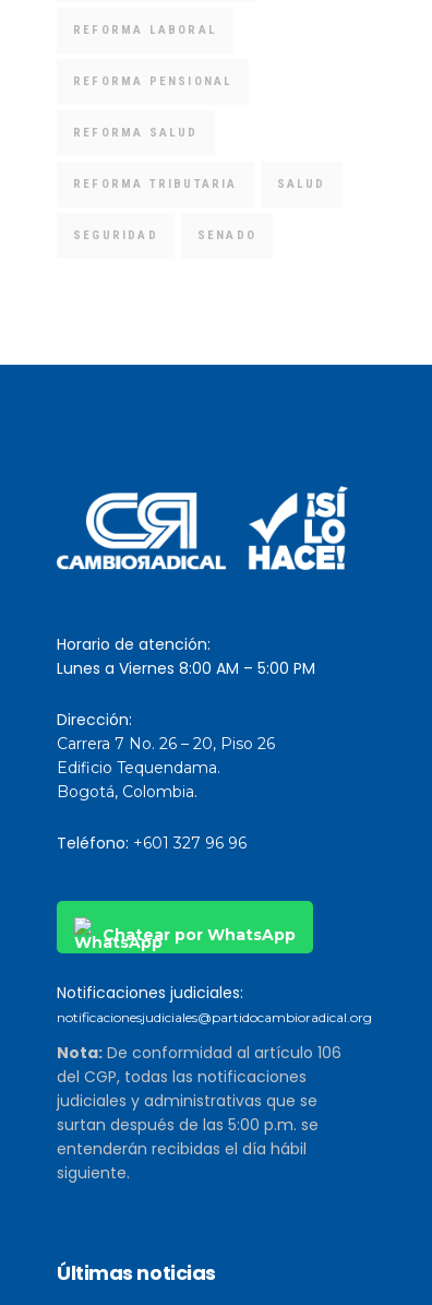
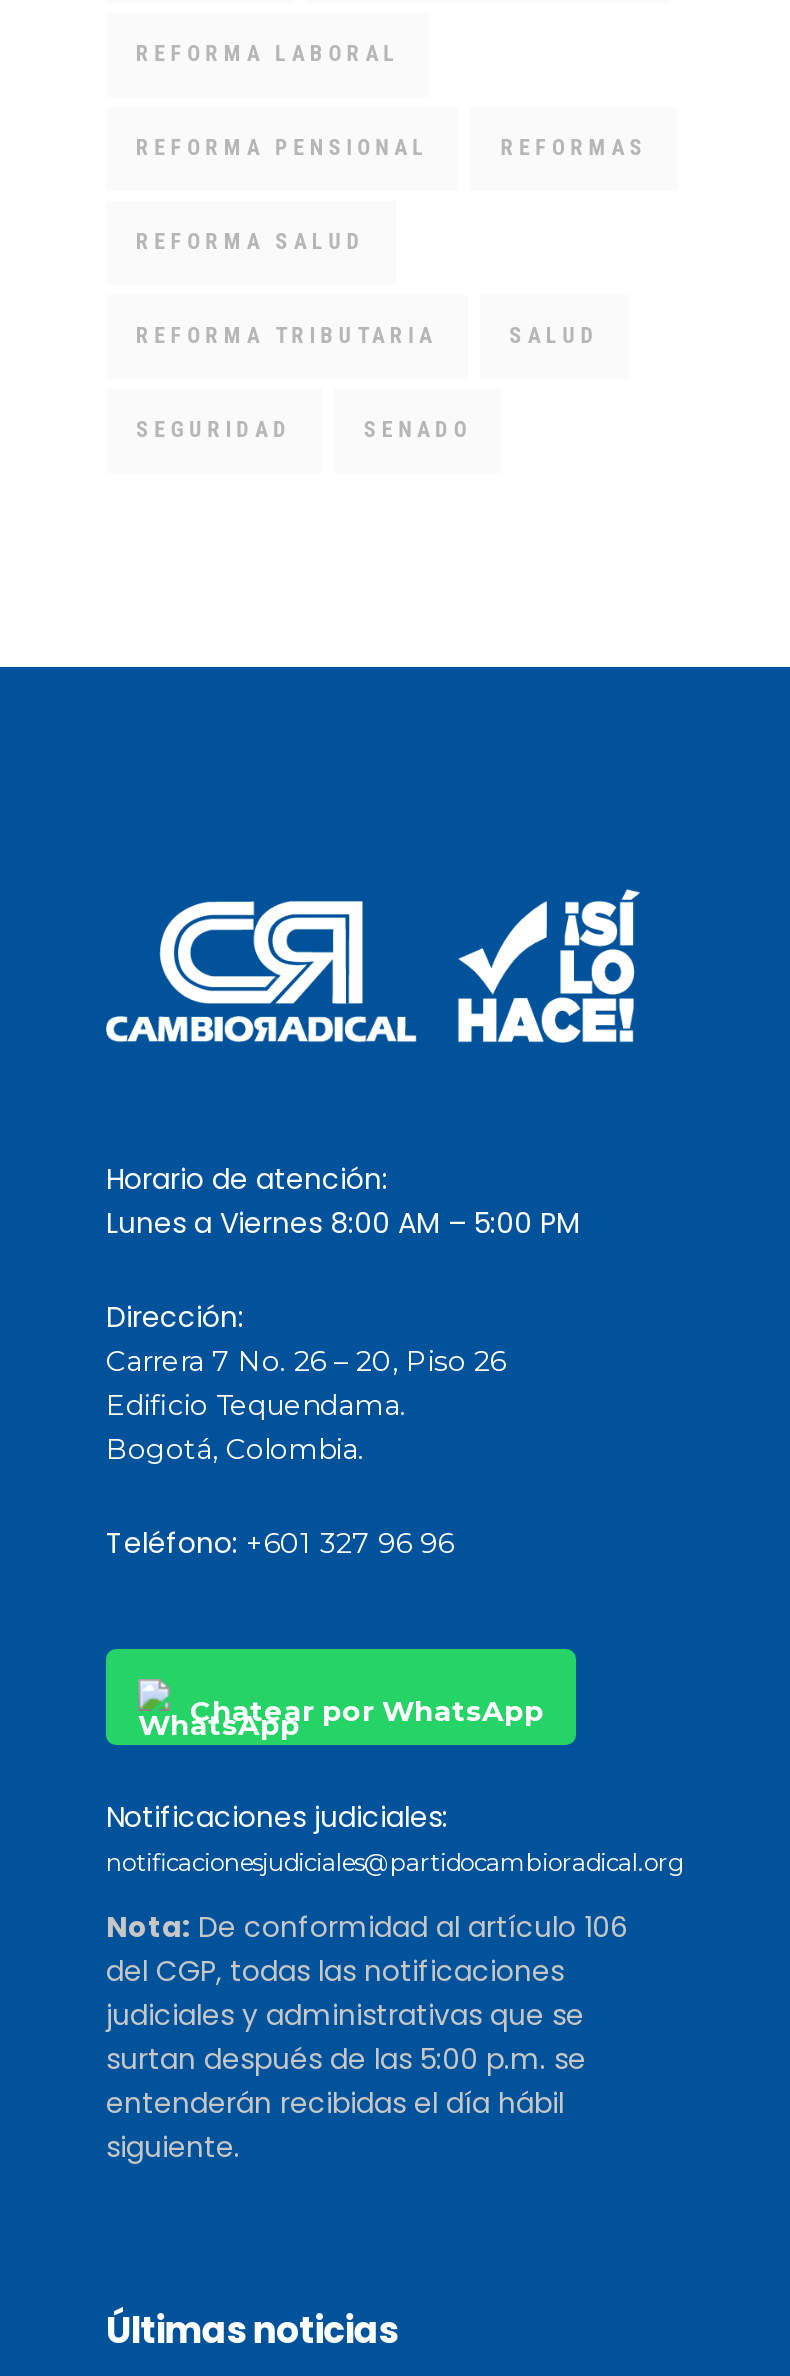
none -> [501,136,648,162] REFORMAS

